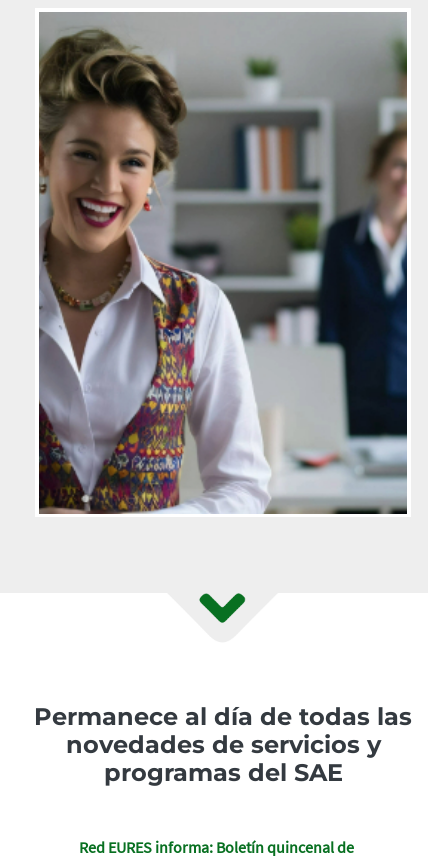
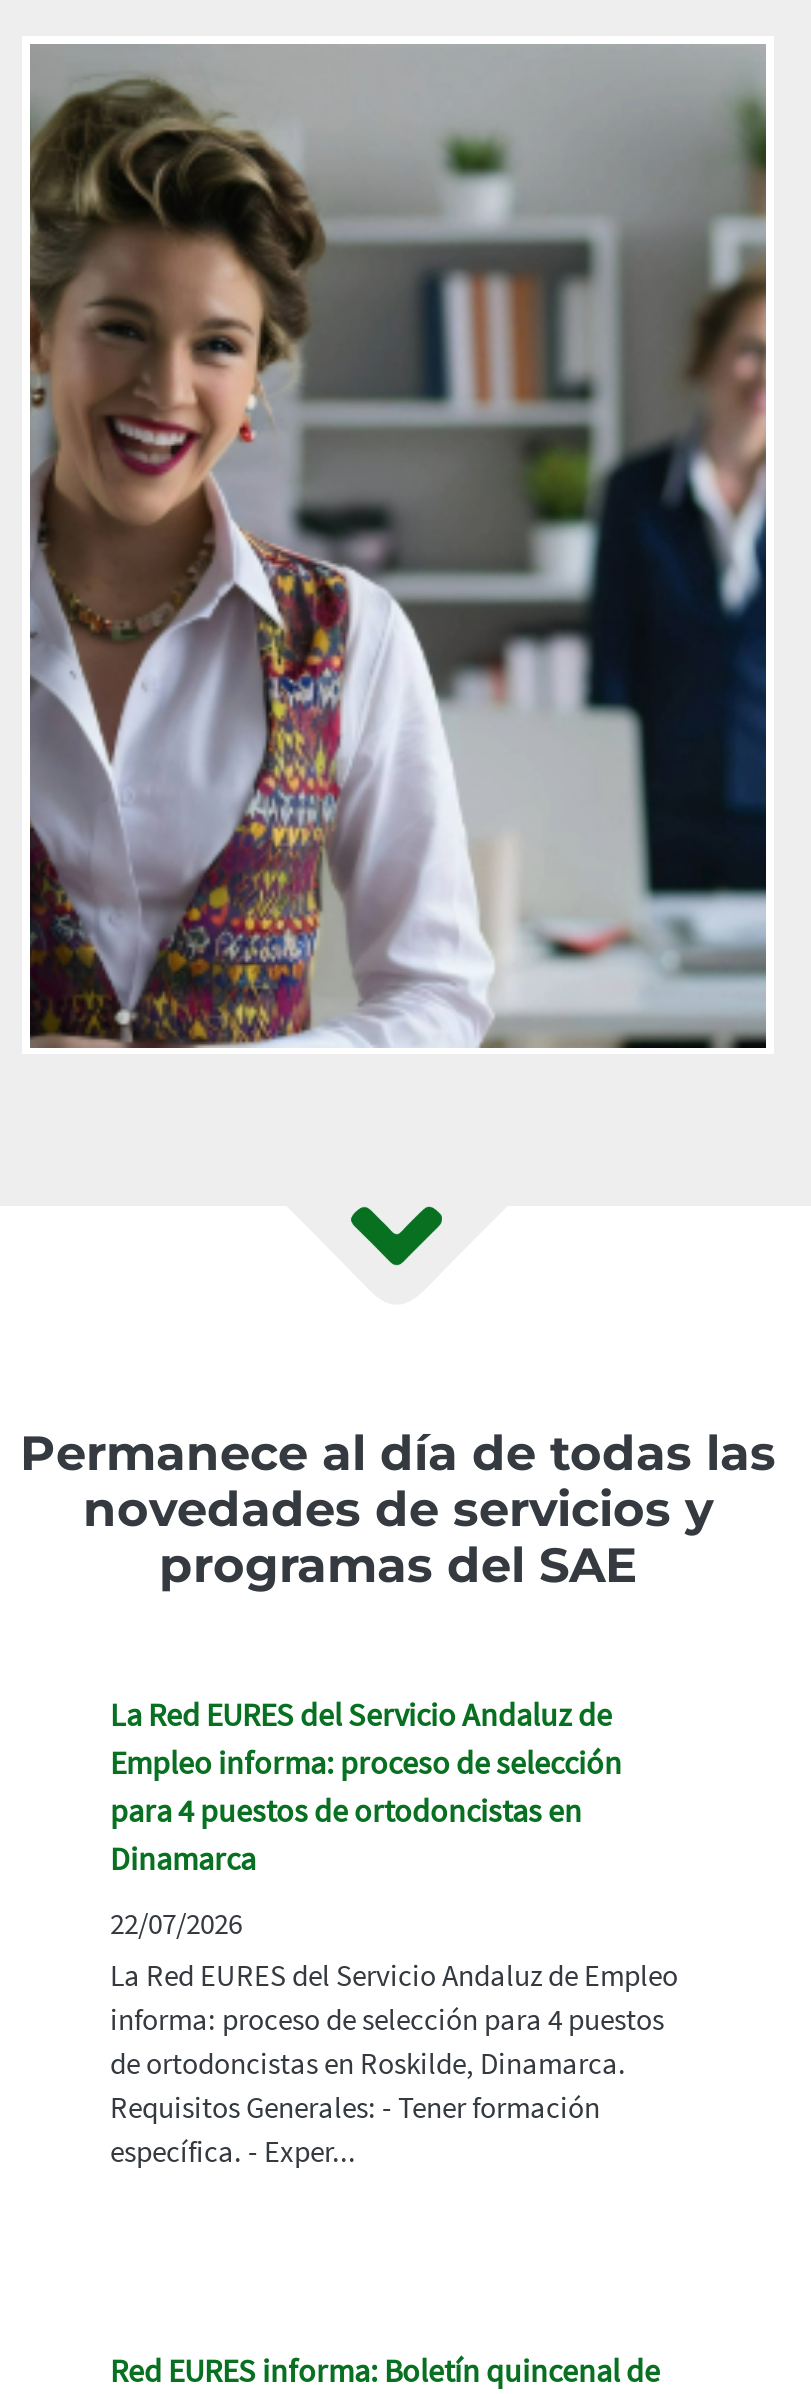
none -> [110,1694,678,2170] La Red EURES del Servicio Andaluz de | Empleo informa: proceso de selección | para 4 puestos de ortodoncistas en | Dinamarca | 22/07/2026 | La Red EURES del Servicio Andaluz de Empleo | informa: proceso de selección para 4 puestos | de ortodoncistas en Roskilde, Dinamarca. | Requisitos Generales: - Tener formación | específica. - Exper...

